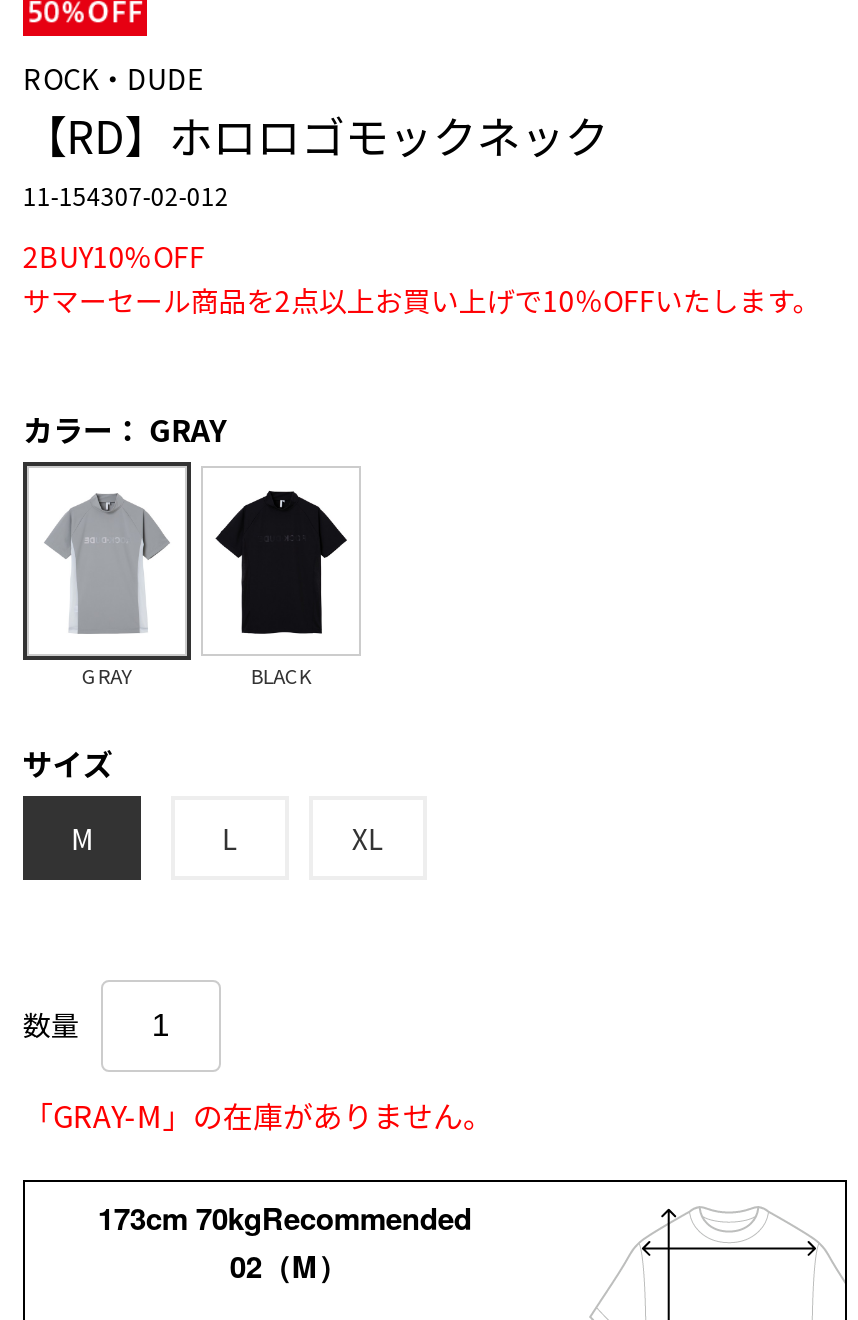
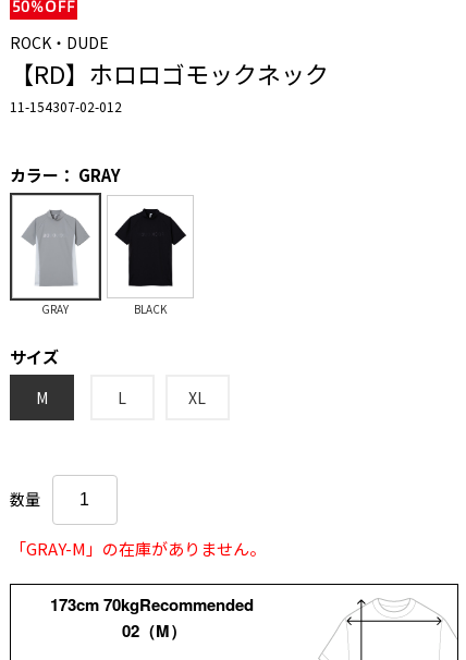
[23,236,821,320] 2BUY10%OFF | サマーセール商品を2点以上お買い上げで10％OFFいたします。 -> none

